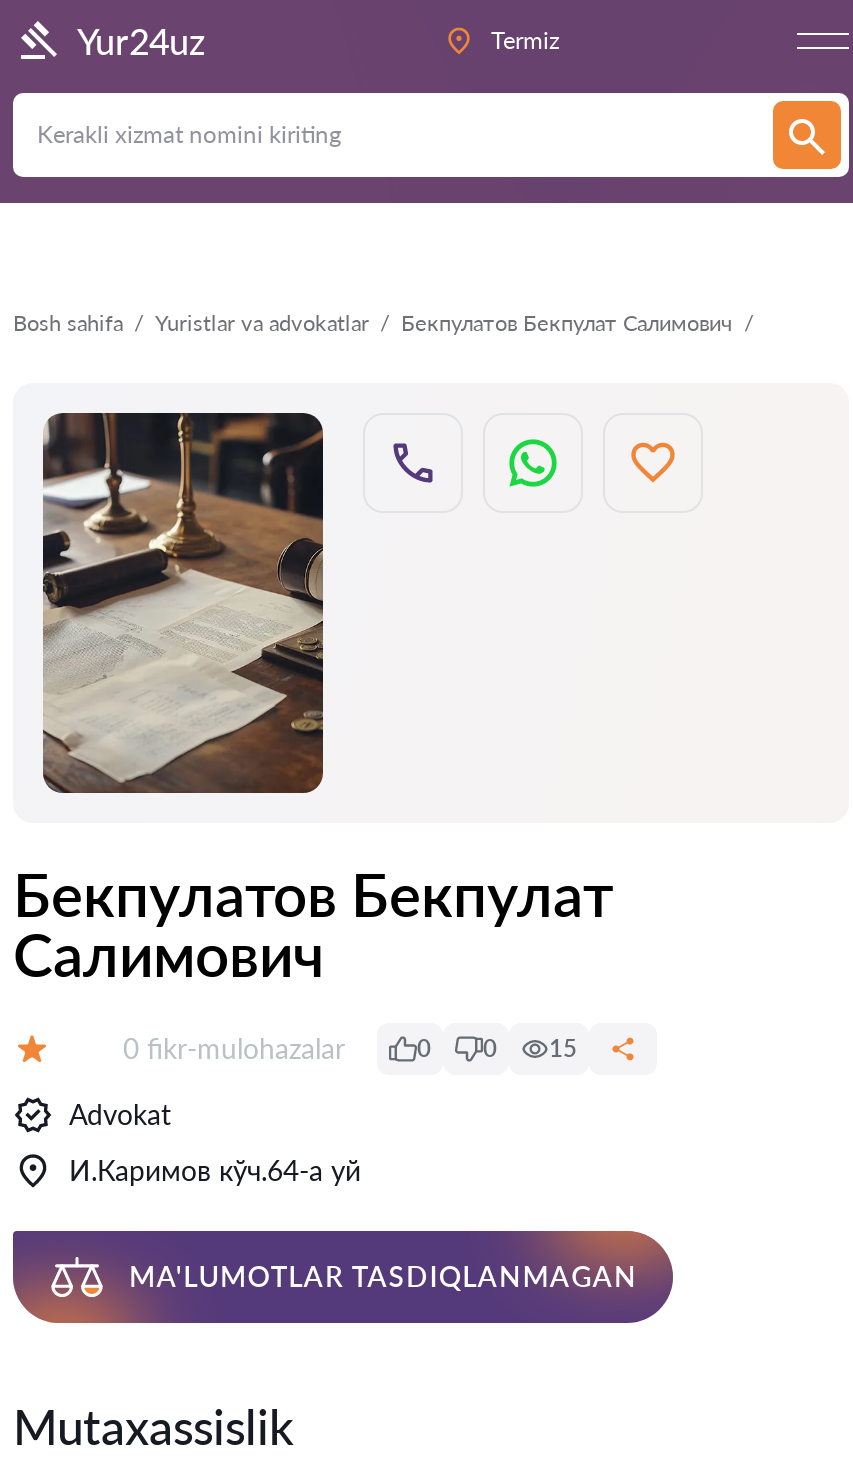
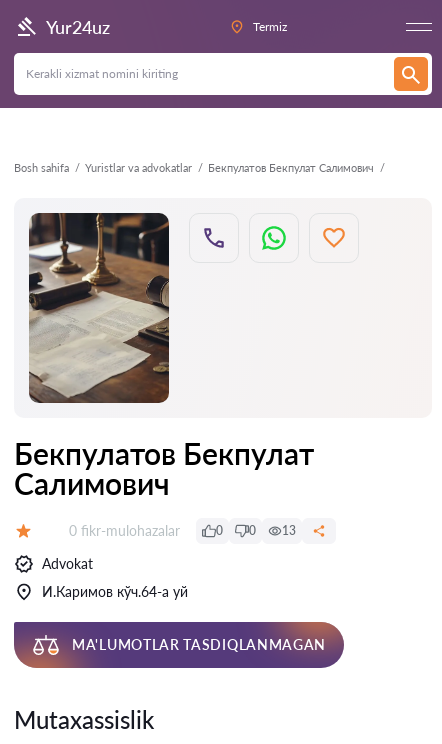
[549,1033,577,1063] 15 -> [282,523,296,538] 13

